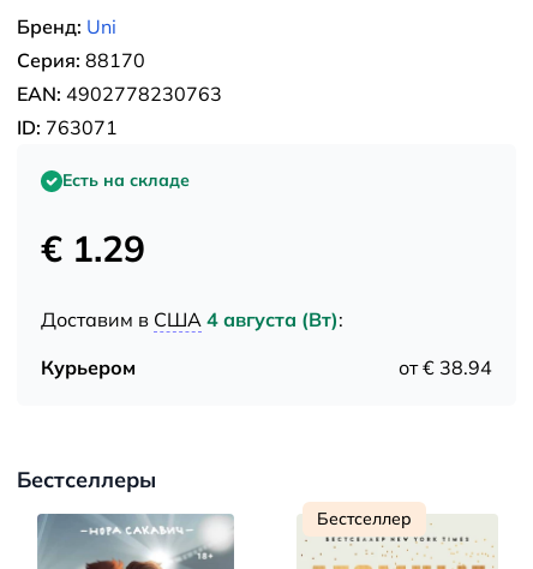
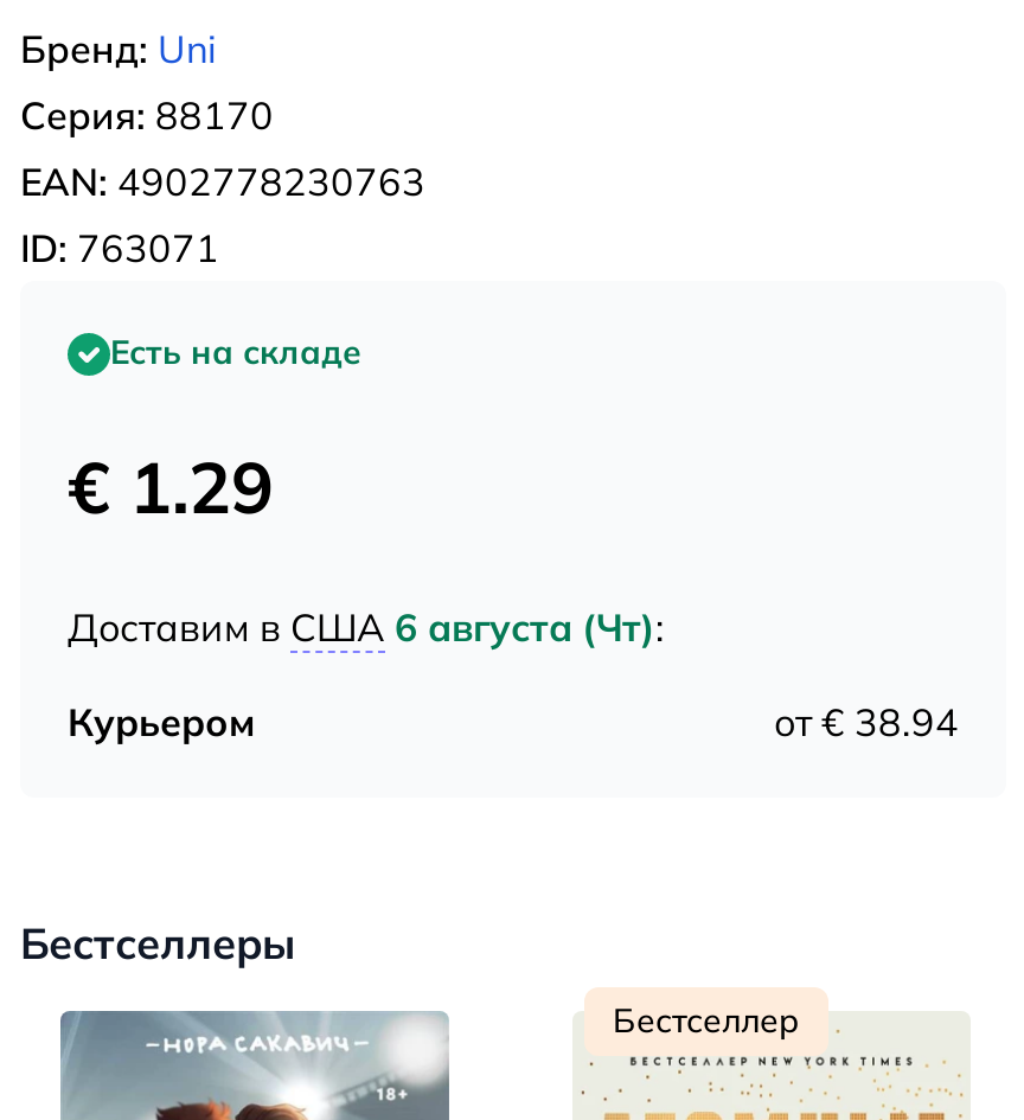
[41,308,343,332] Доставим в США 4 августа (Вт): -> [68,604,665,651] Доставим в США 6 августа (Чт):

